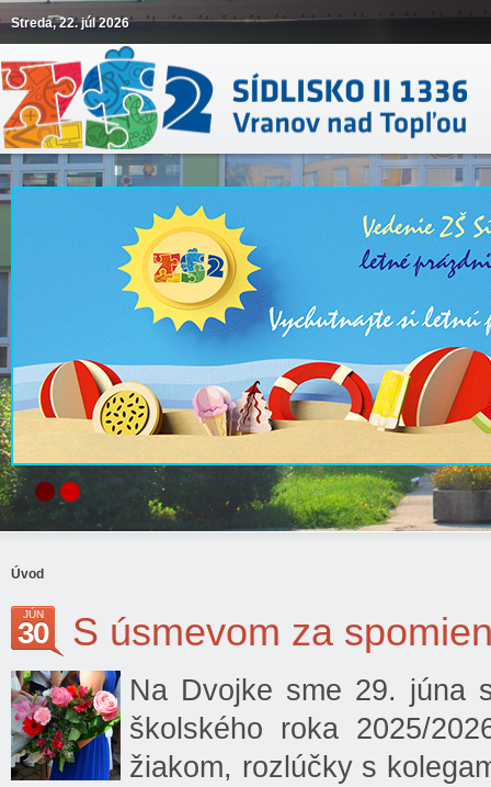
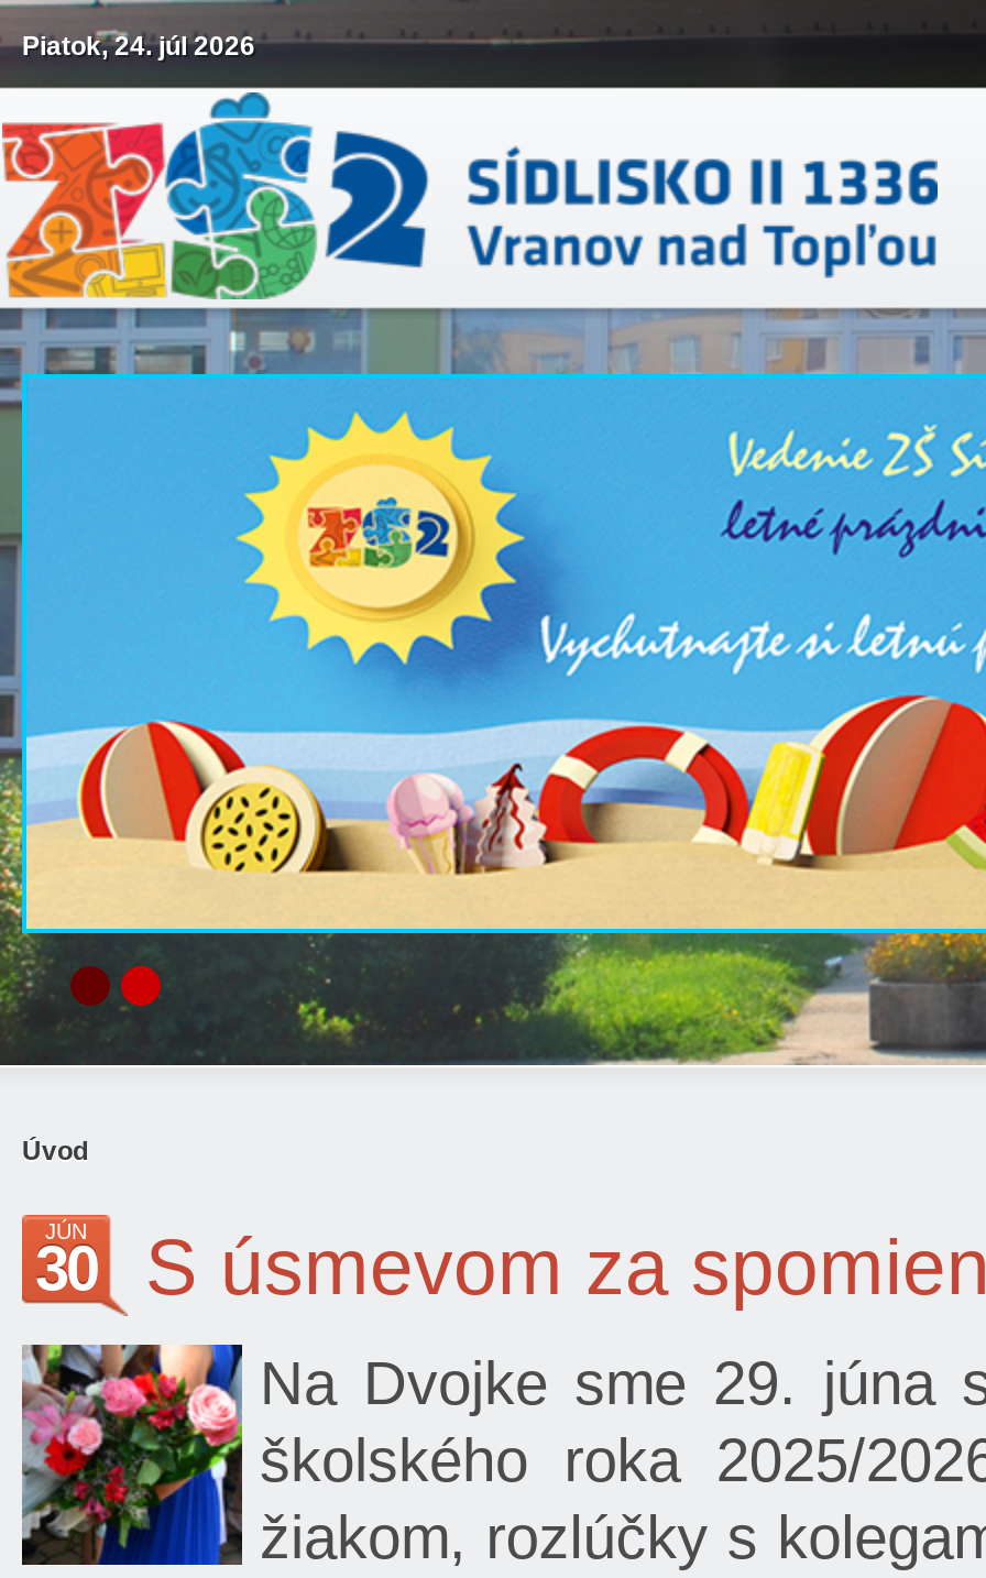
[11,15,129,31] Streda, 22. júl 2026 -> [22,31,255,62] Piatok, 24. júl 2026

